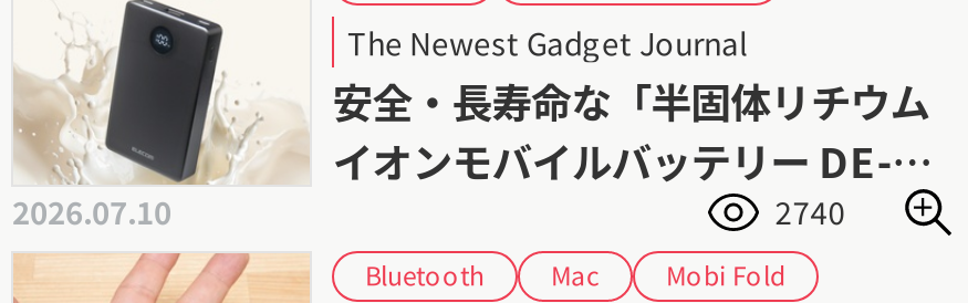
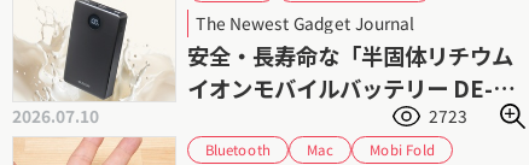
[775,189,846,234] 2740 -> [429,103,468,127] 2723

